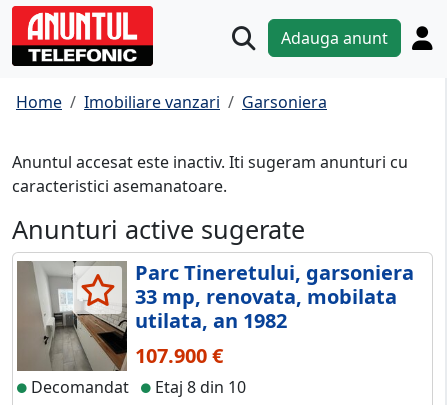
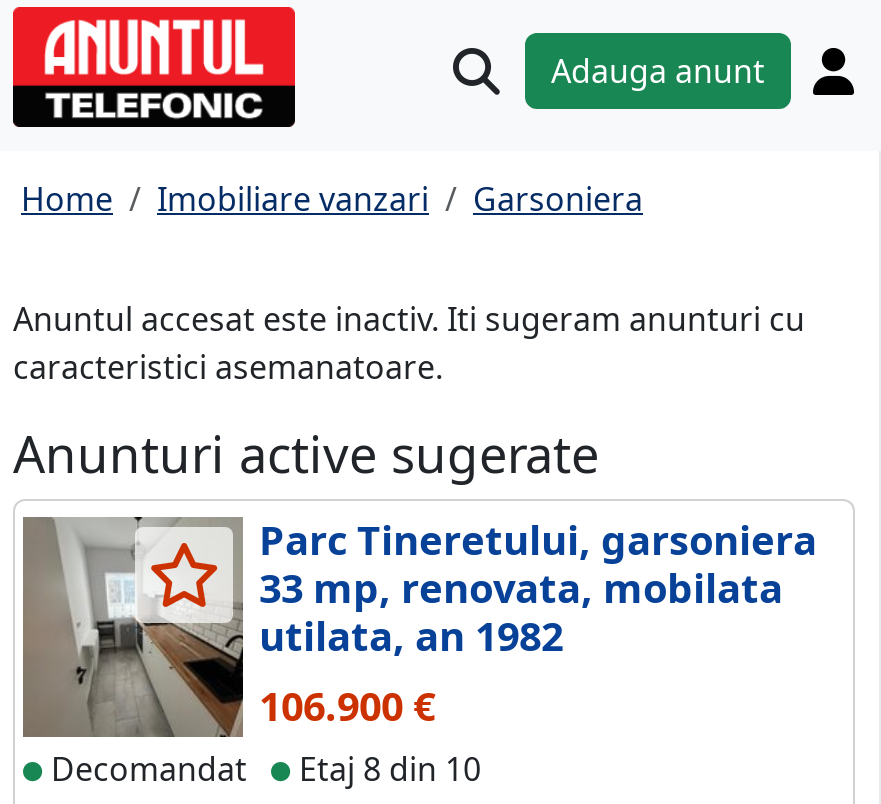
[135,342,223,369] 107.900 € -> [259,679,435,733] 106.900 €

